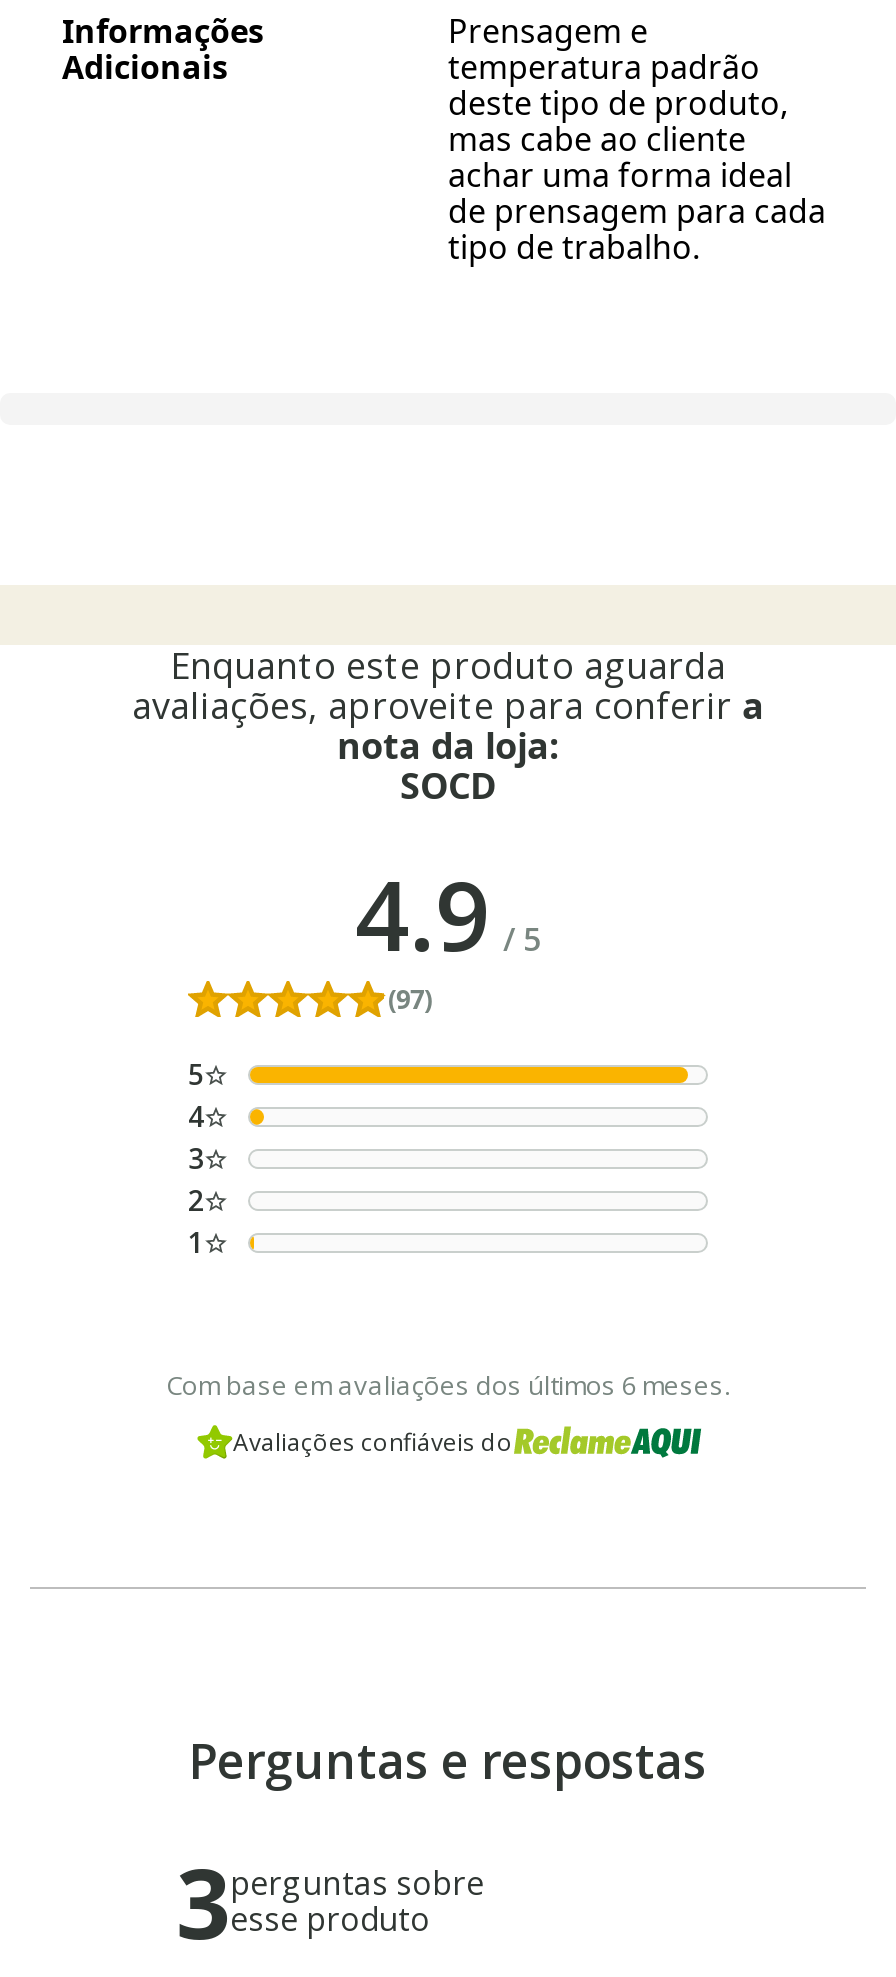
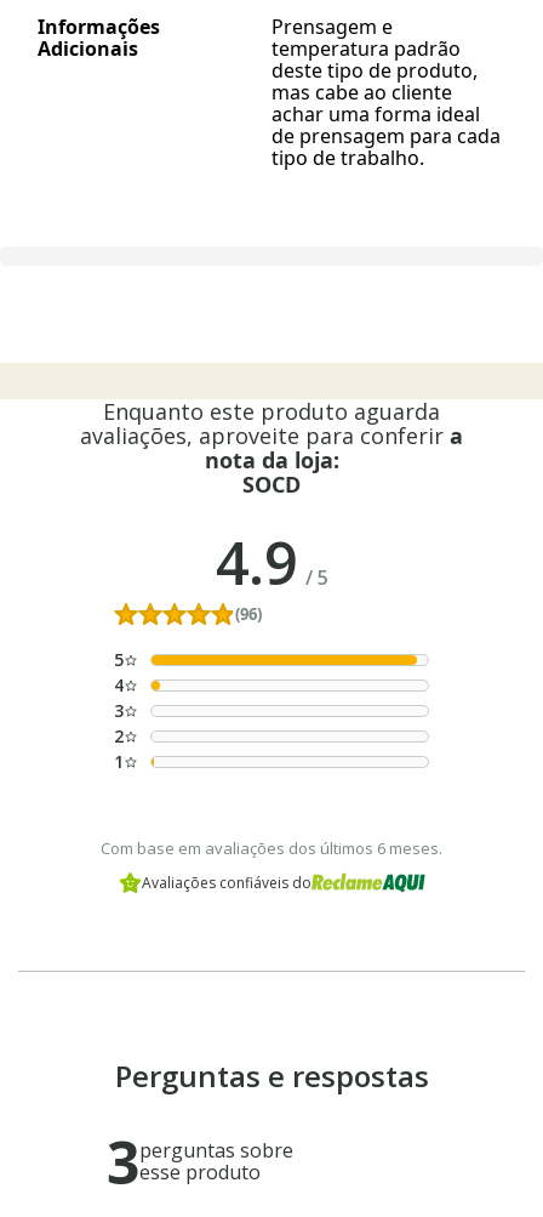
[388,980,432,1016] (97) -> [235,603,262,624] (96)

